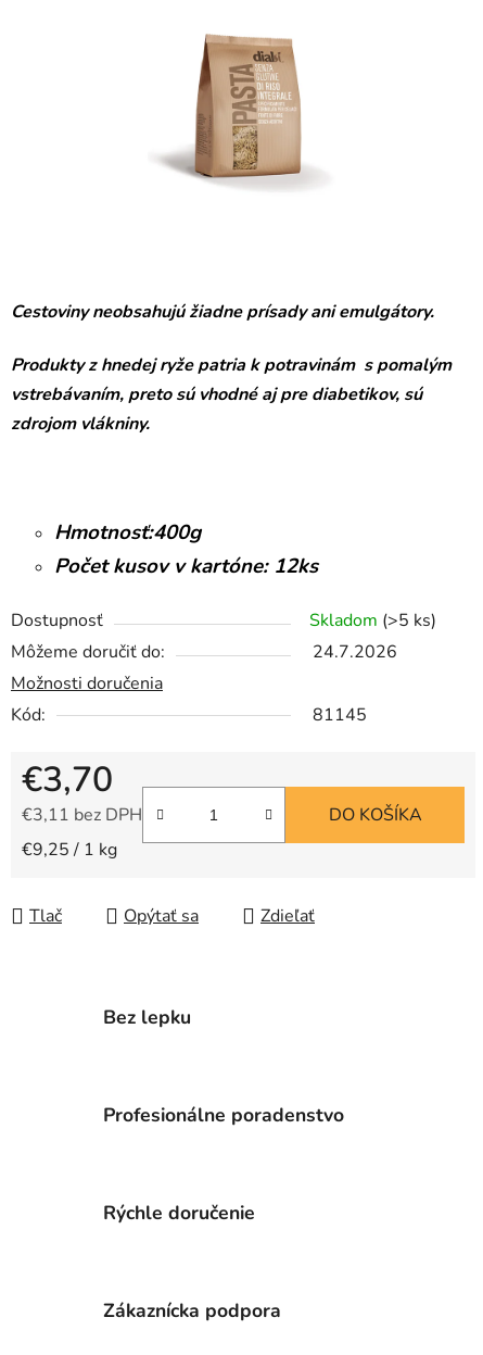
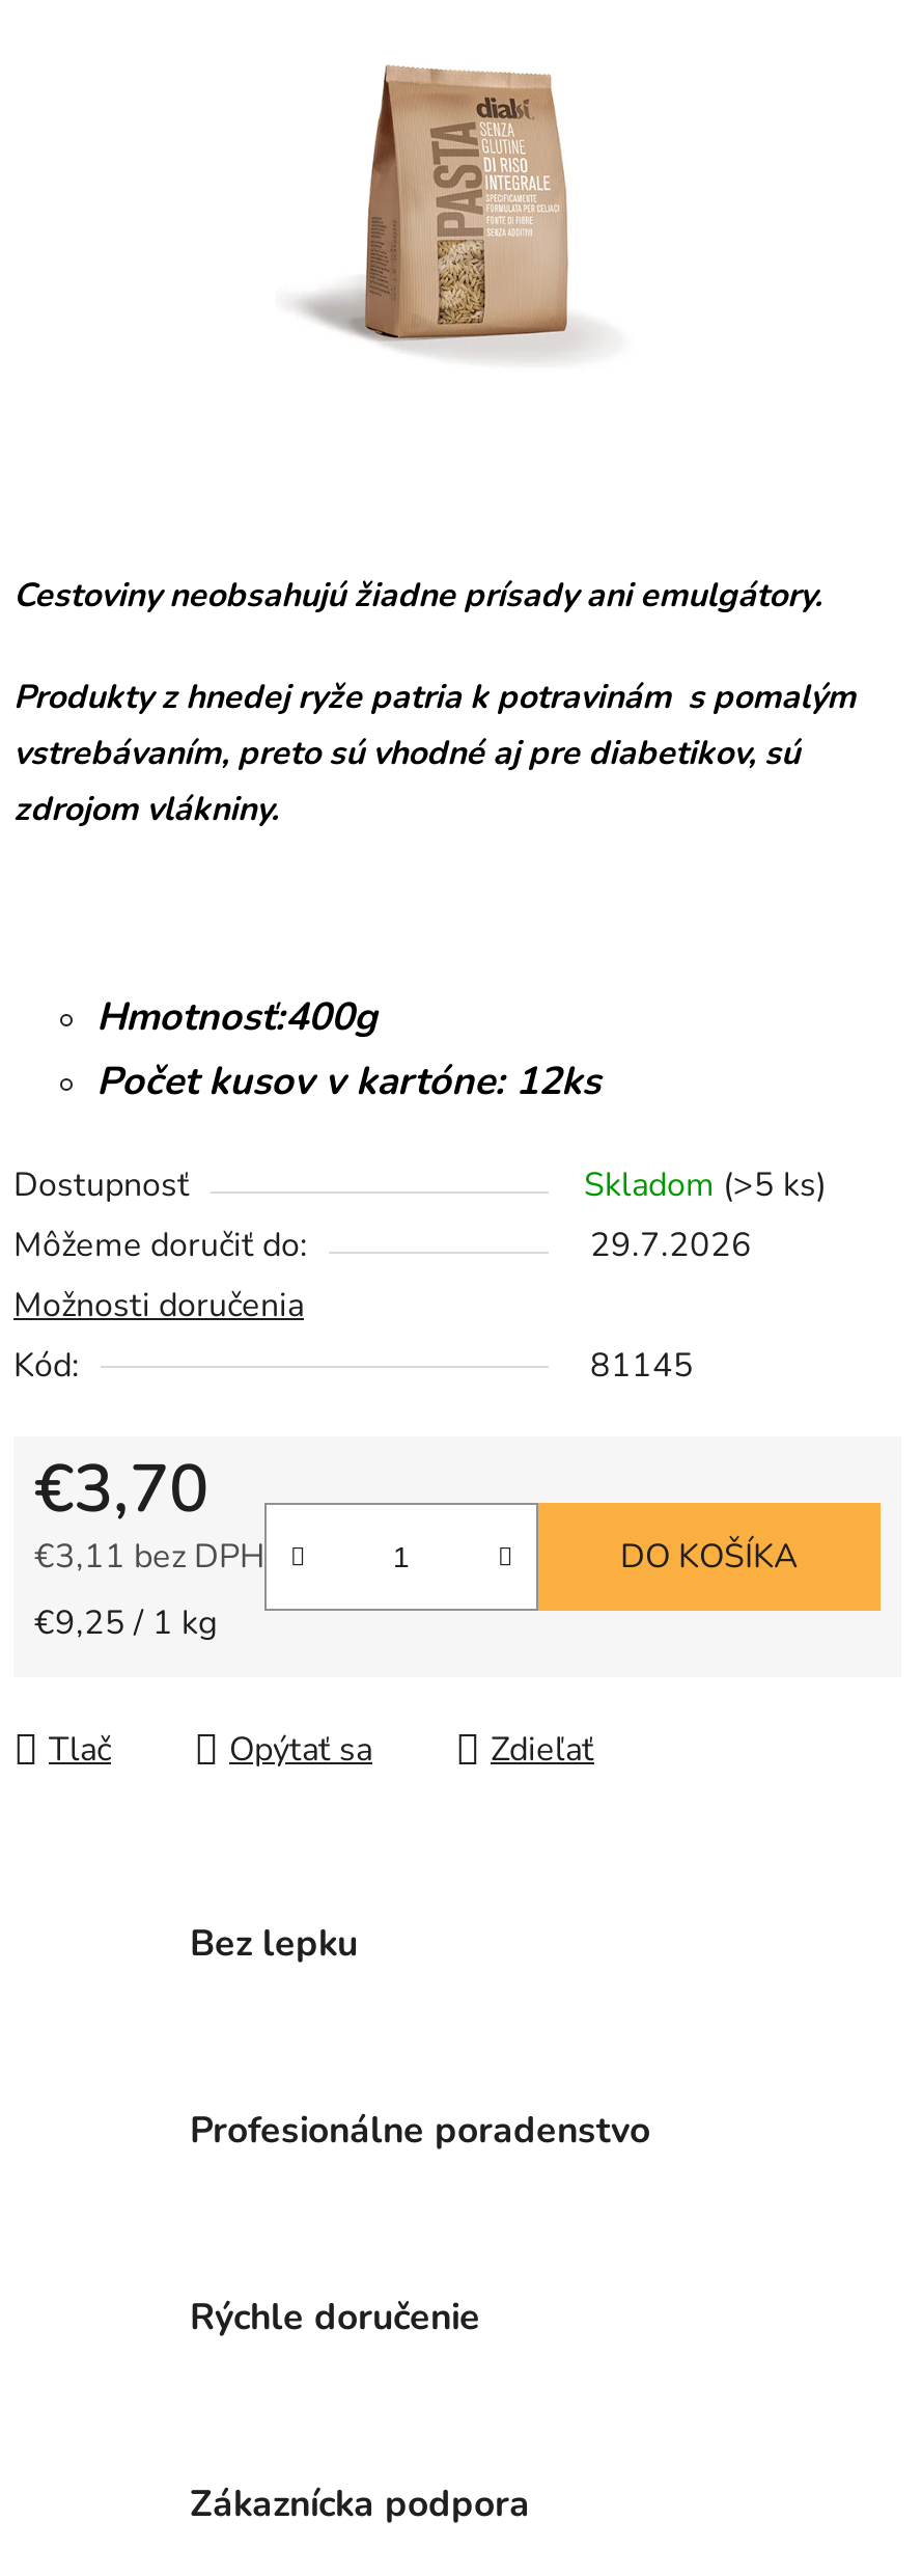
[313,640,397,664] 24.7.2026 -> [590,1223,752,1269] 29.7.2026

